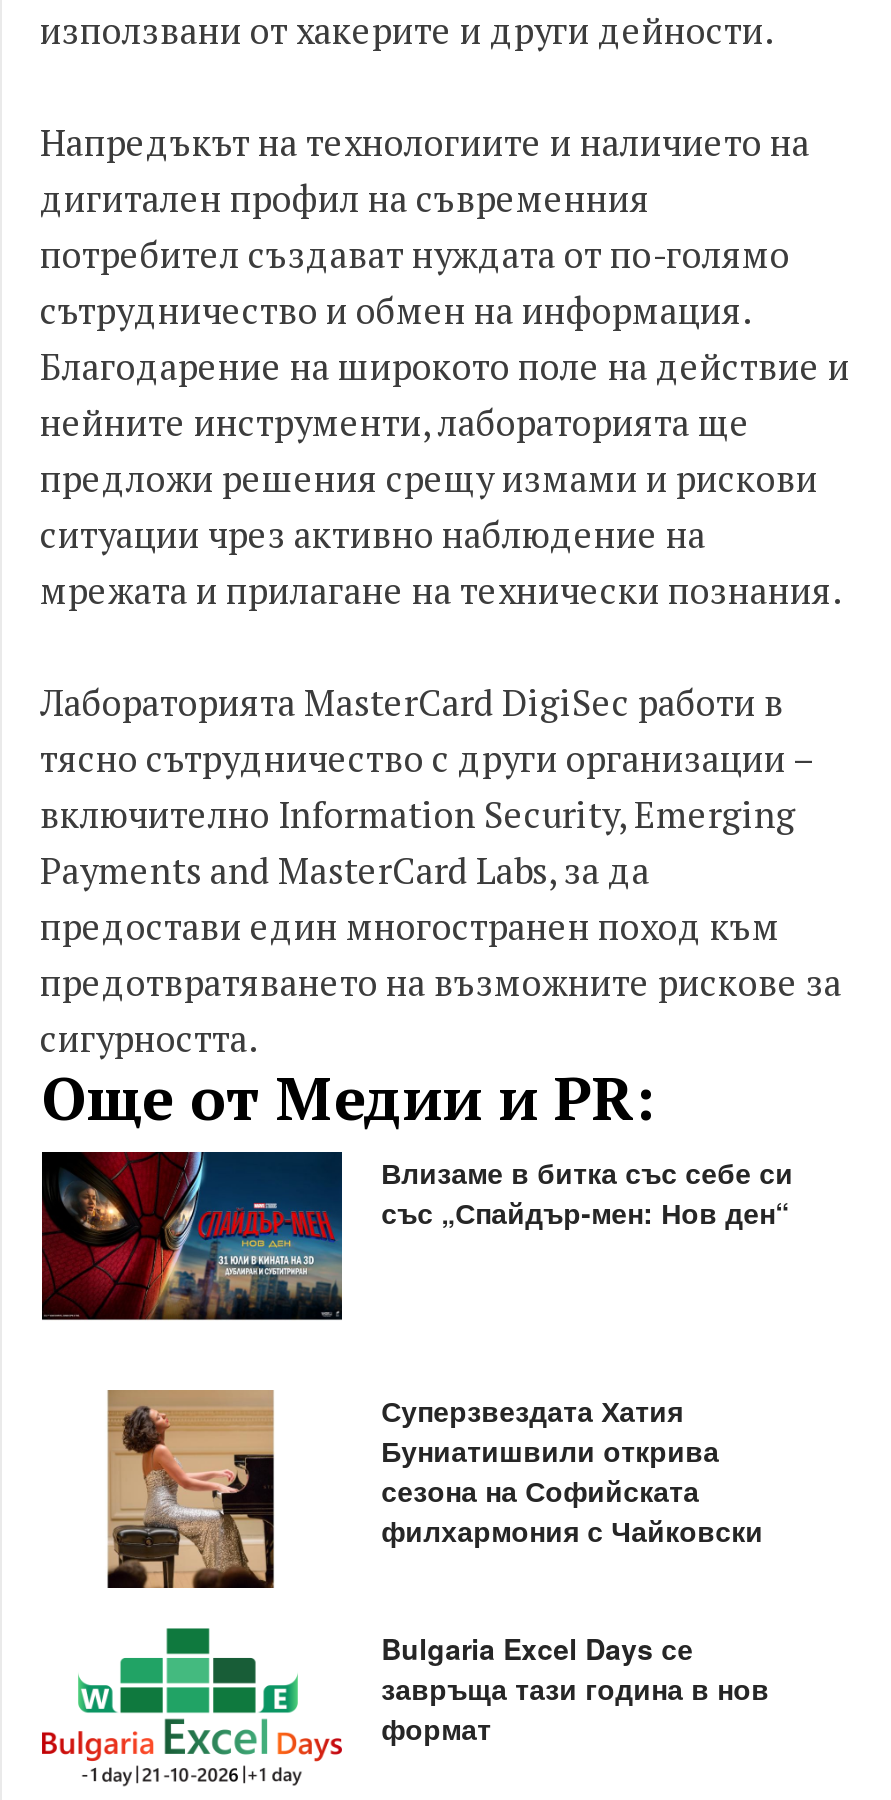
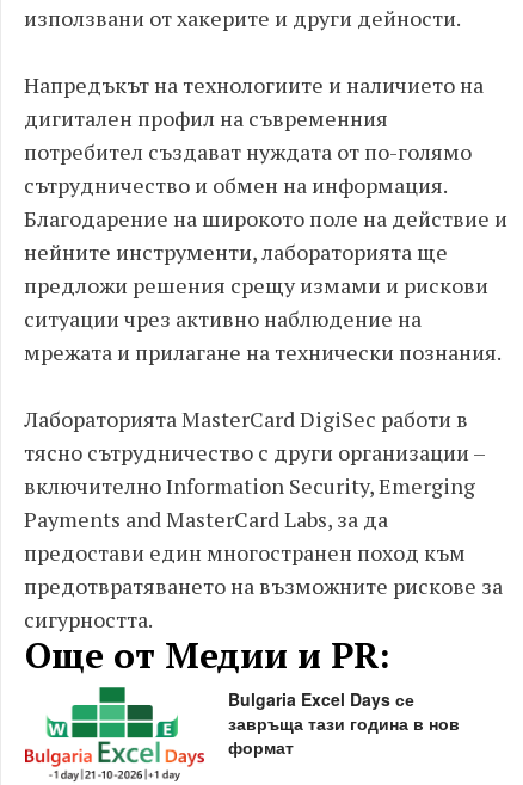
[40,1150,793,1322] [image] | Влизаме в битка със себе си | със „Спайдър-мен: Нов ден“ -> none
[106,1388,276,1590] [image] -> none
[381,1390,763,1550] Суперзвездата Хатия | Буниатишвили открива | сезона на Софийската | филхармония с Чайковски -> none

